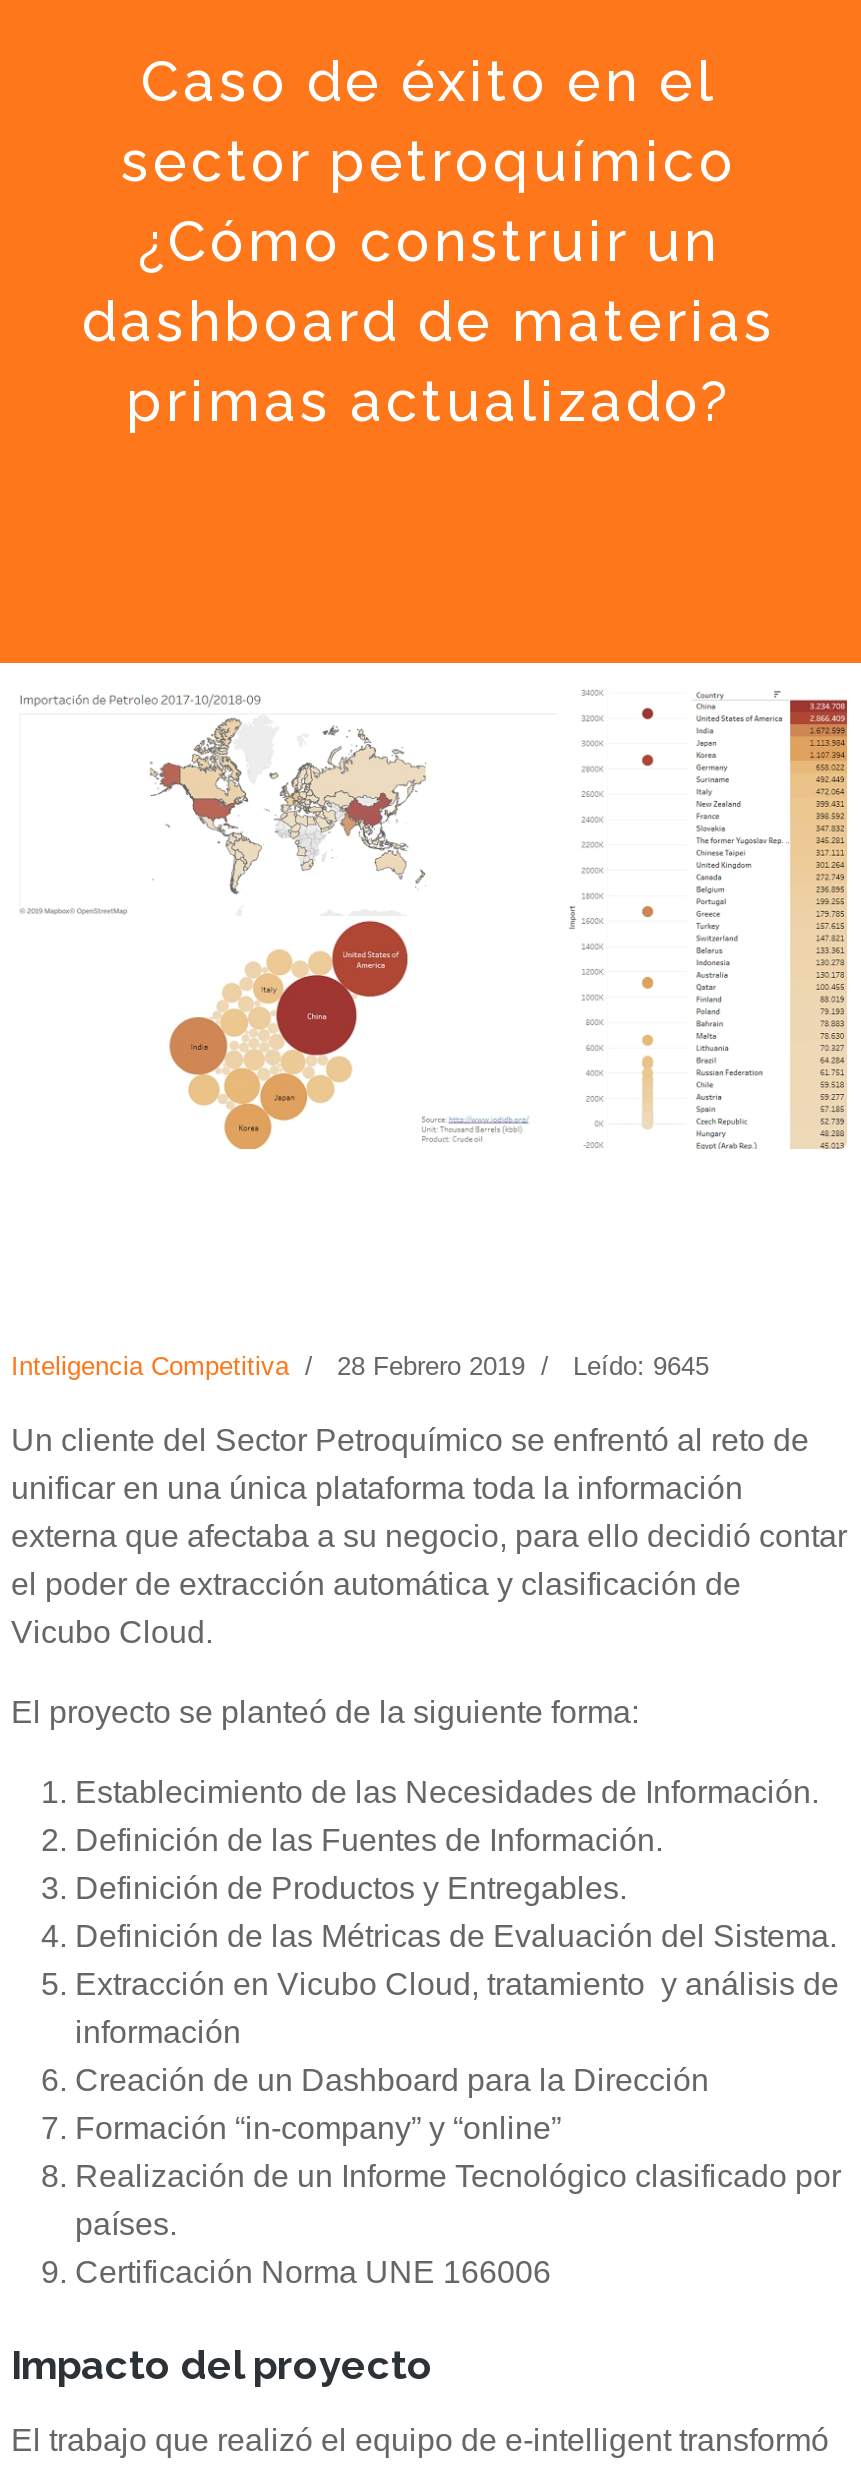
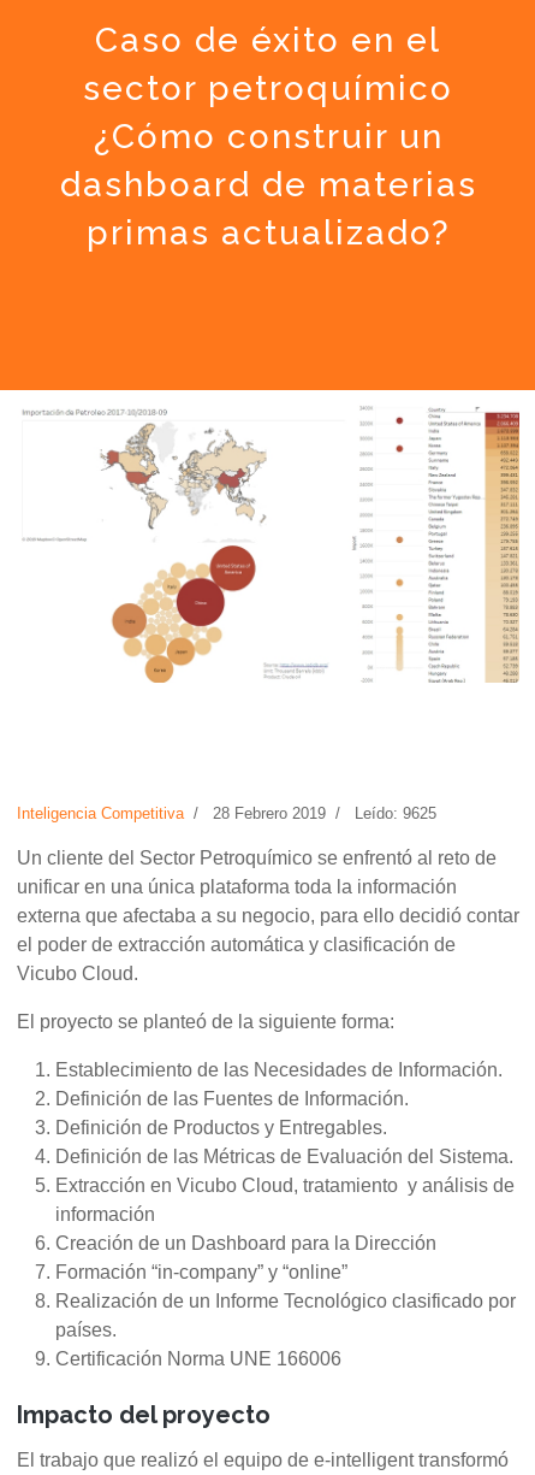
[11,1351,709,1381] Inteligencia Competitiva 28 Febrero 2019 Leído: 9645 -> [17,804,436,822] Inteligencia Competitiva 28 Febrero 2019 Leído: 9625

